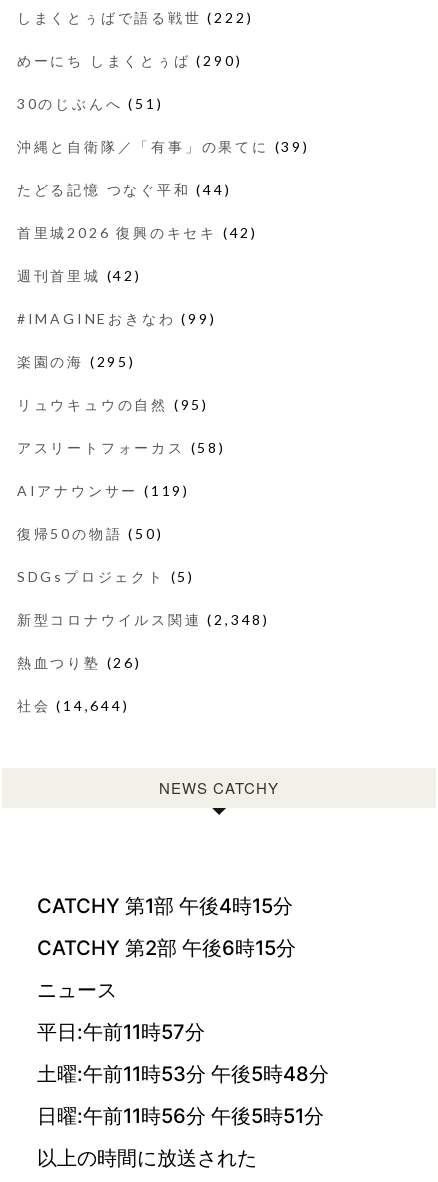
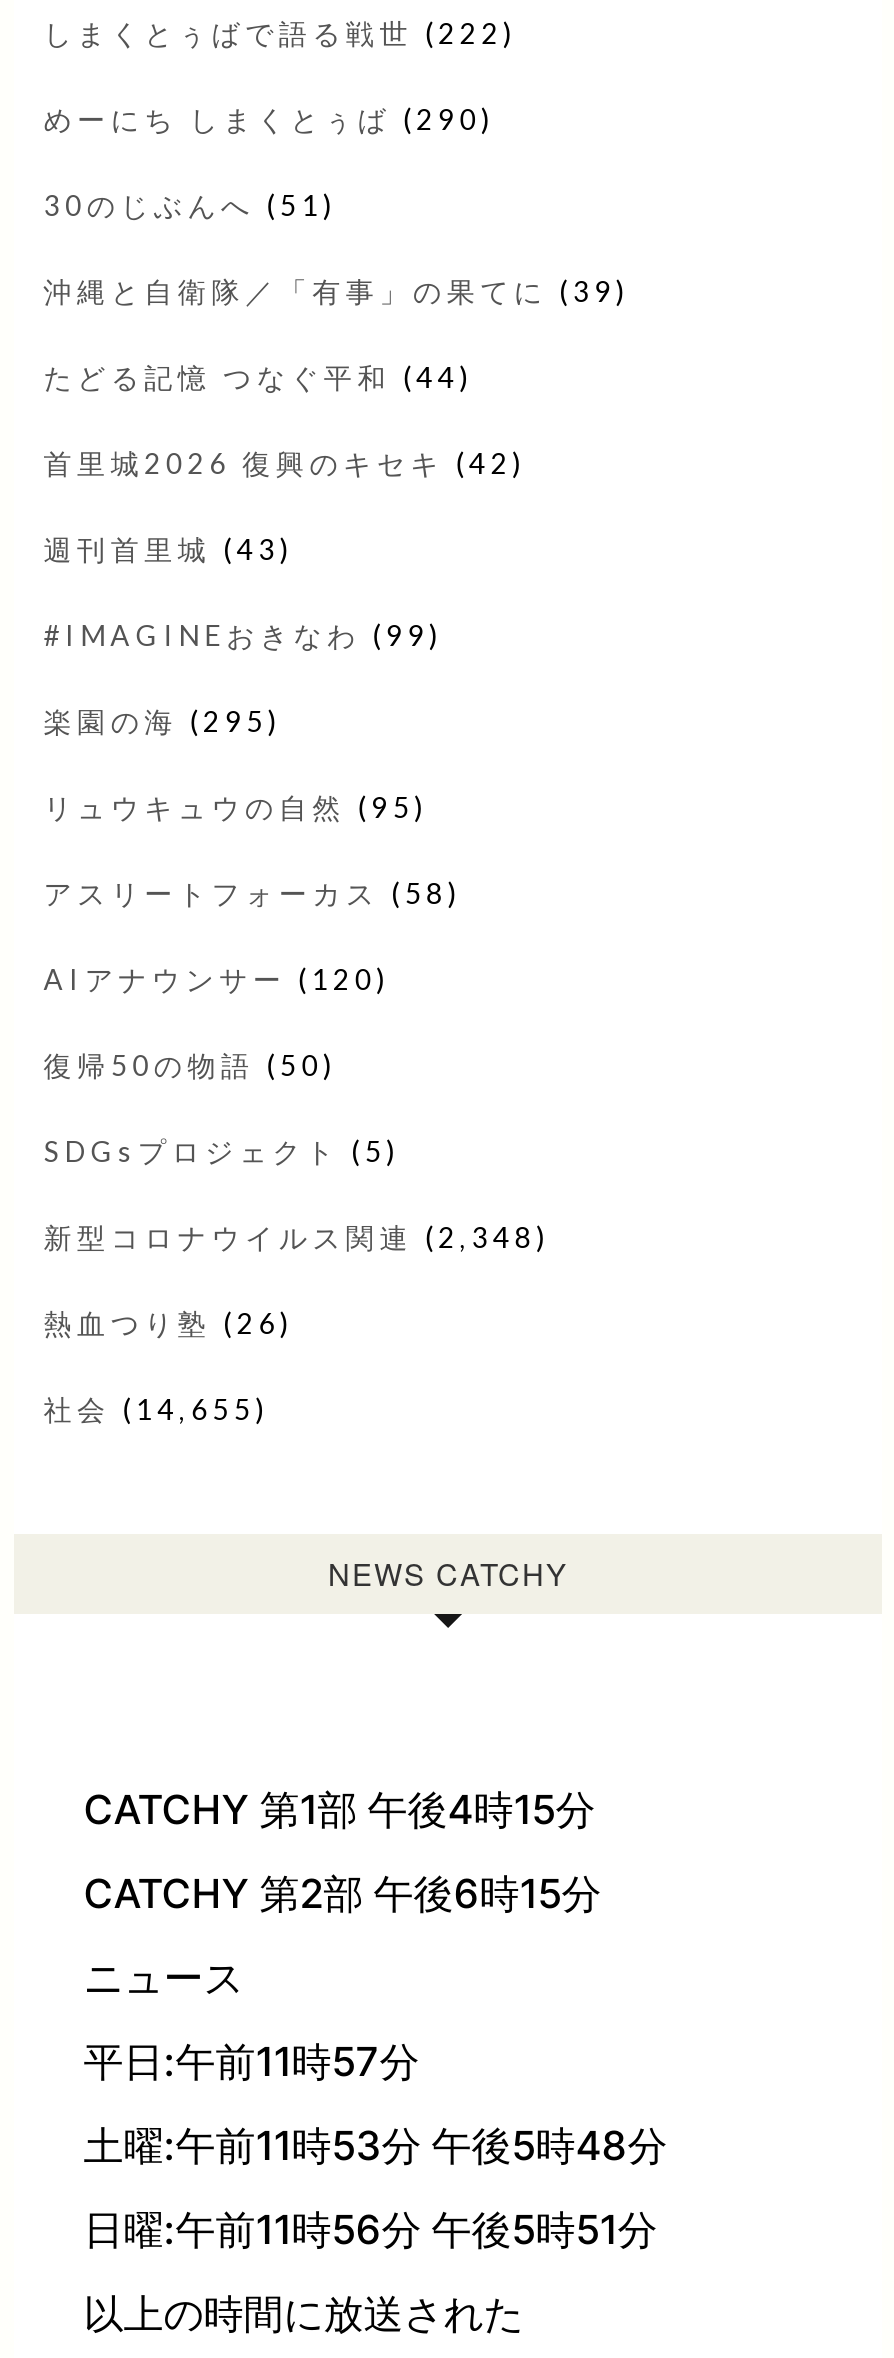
[17,267,142,284] 週刊首里城(42) -> [43,532,293,566] 週刊首里城(43)
[17,482,190,499] AIアナウンサー(119) -> [43,962,390,996] AIアナウンサー(120)
[17,697,129,714] 社会(14,644) -> [43,1392,269,1426] 社会(14,655)

